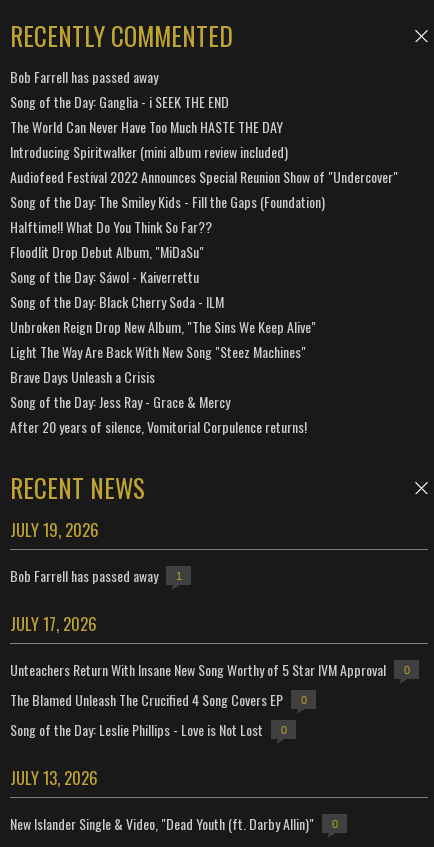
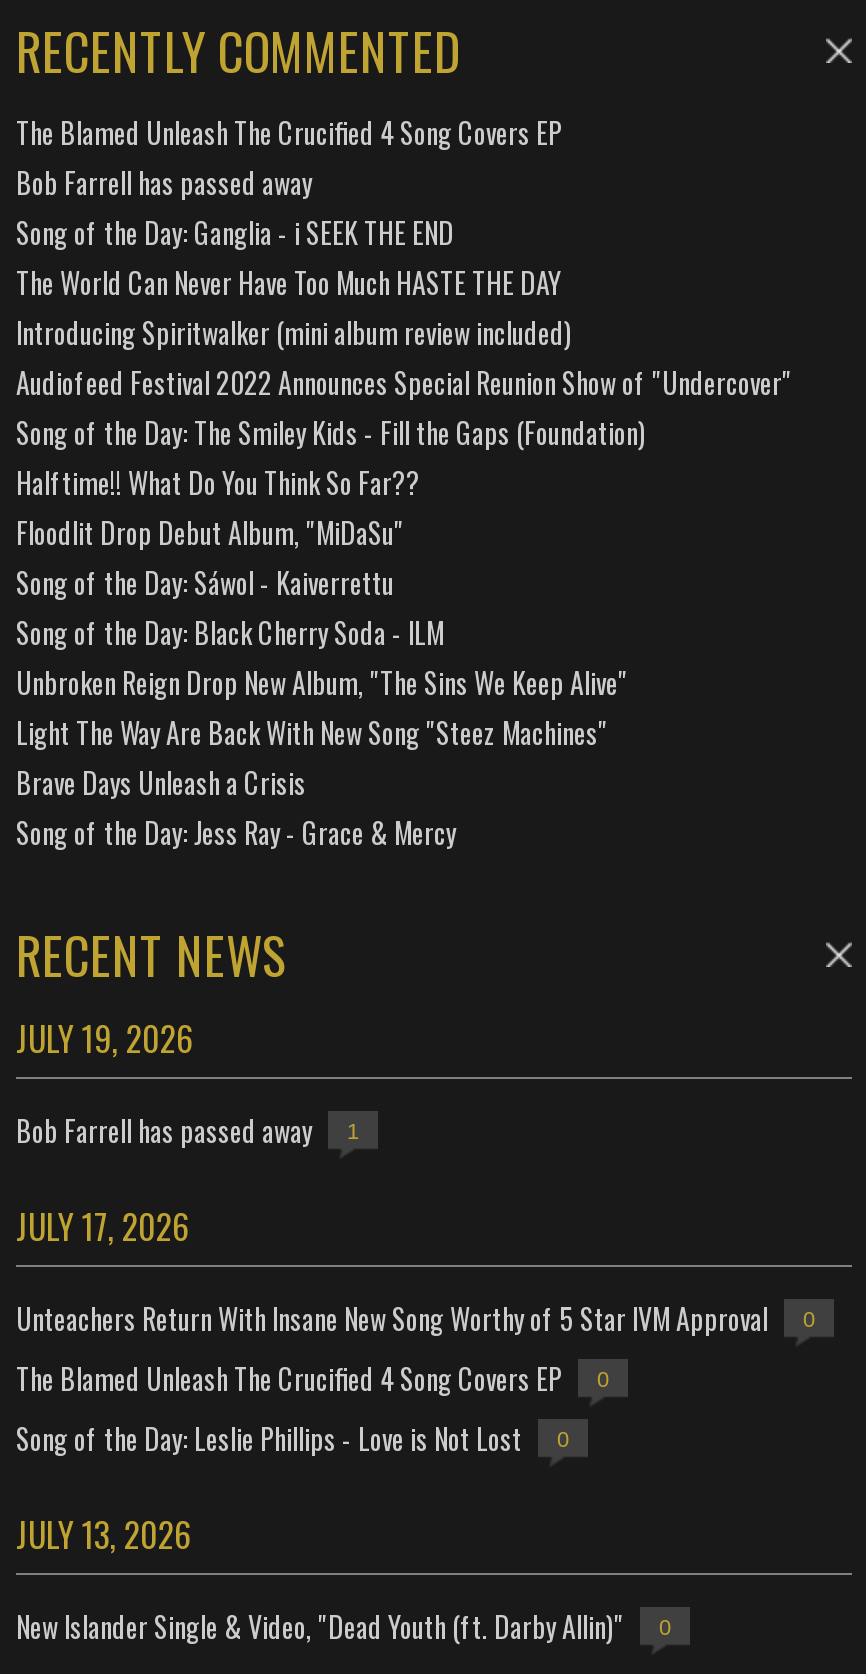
none -> [16,111,562,153] The Blamed Unleash The Crucified 4 Song Covers EP
moved [10,66,398,412] -> [16,161,792,853]: Bob Farrell has passed away | Song of the Day: Ganglia - i SEEK THE END | The World Can Never Have Too Much HASTE THE DAY | ... | Brave Days Unleash a Crisis | Song of the Day: Jess Ray - Grace & Mercy
[10,416,307,437] After 20 years of silence, Vomitorial Corpulence returns! -> none

